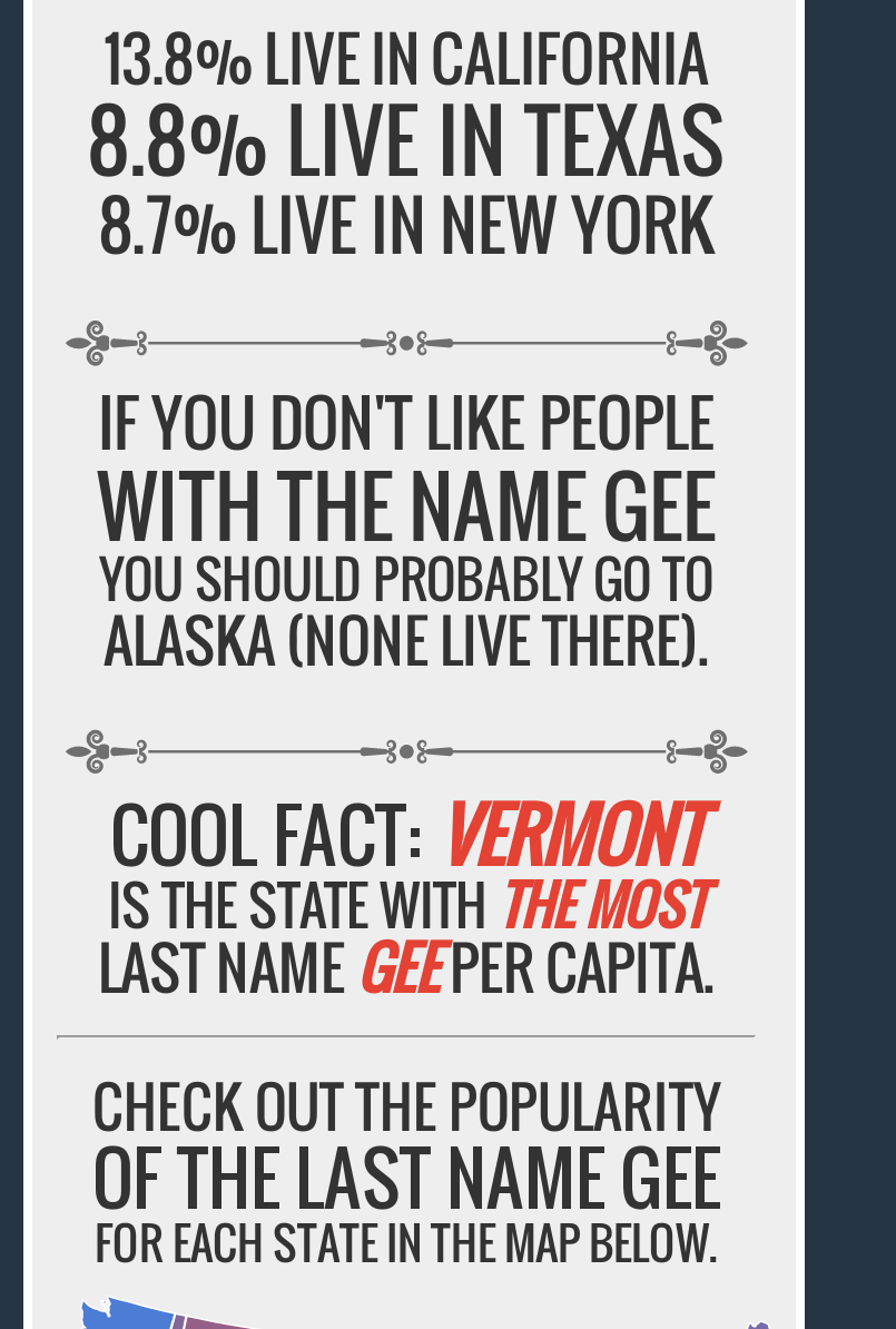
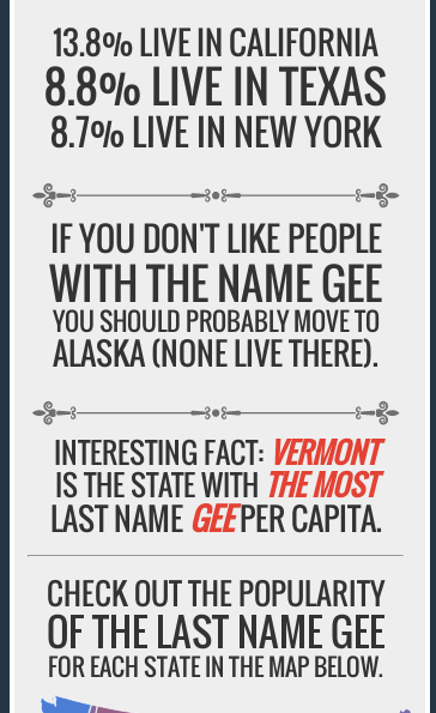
[99,540,713,616] YOU SHOULD PROBABLY GO TO -> [52,301,379,339] YOU SHOULD PROBABLY MOVE TO
[110,781,702,885] COOL FACT: VERMONT -> [54,430,377,473] INTERESTING FACT: VERMONT

